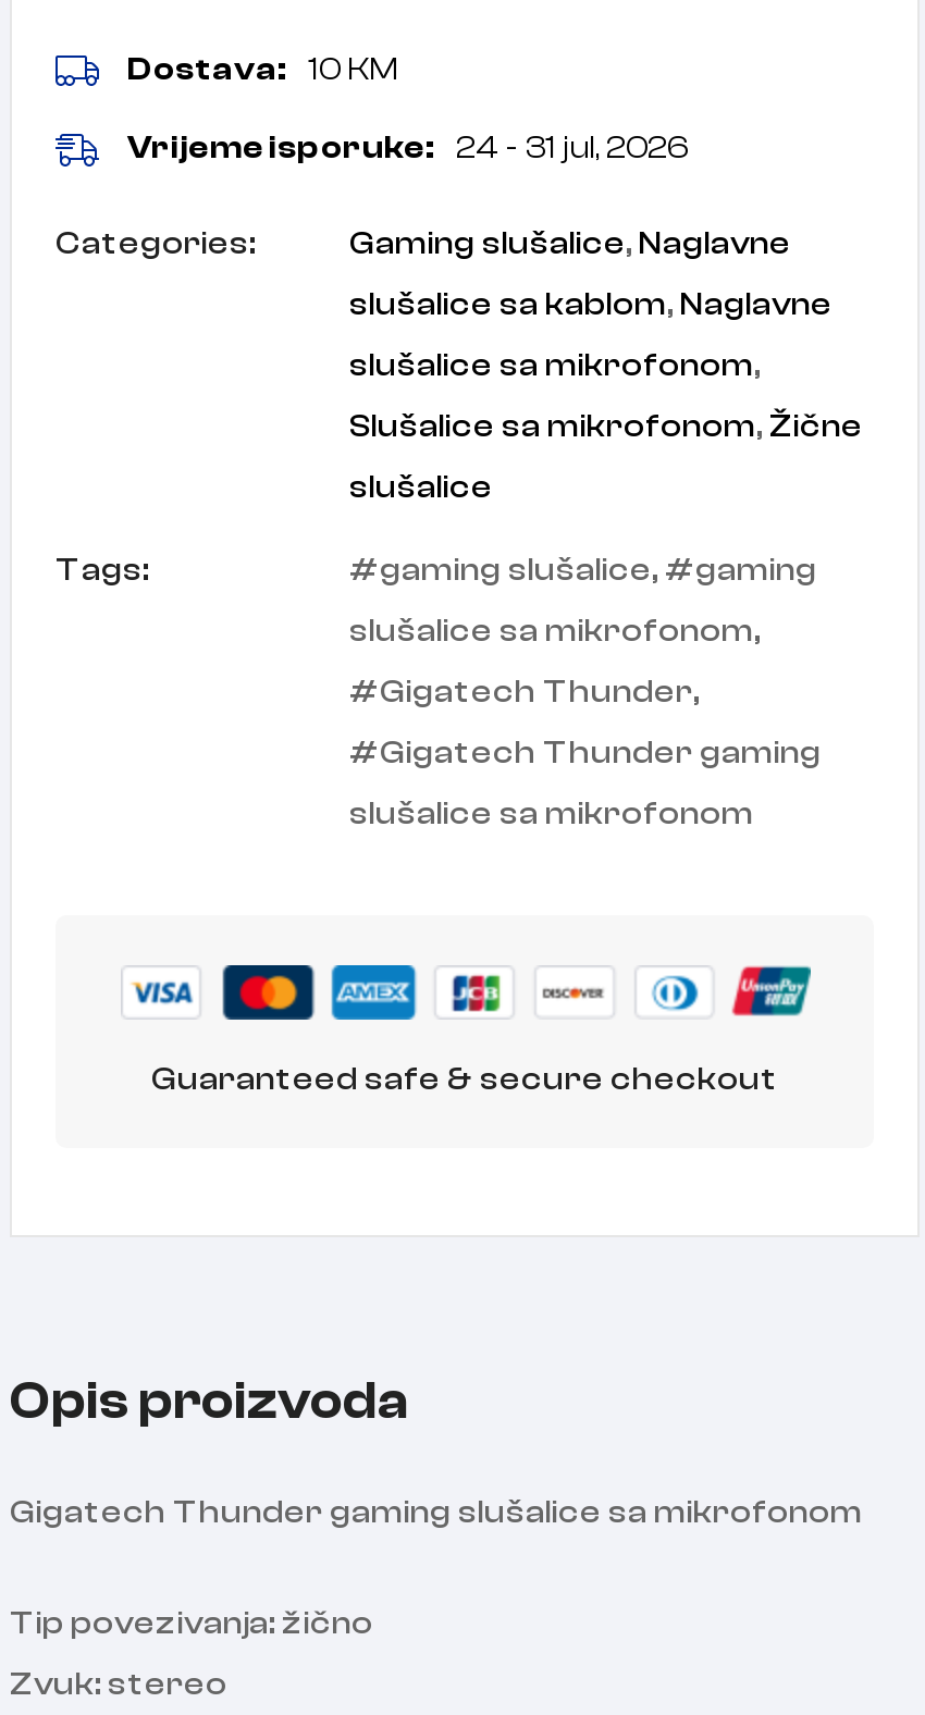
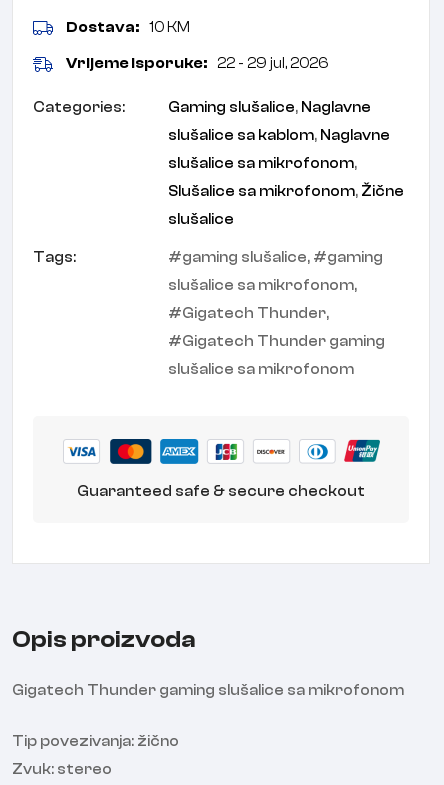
[127,129,691,166] Vrijeme isporuke: 24 - 31 jul, 2026 -> [66,55,329,72] Vrijeme isporuke: 22 - 29 jul, 2026

